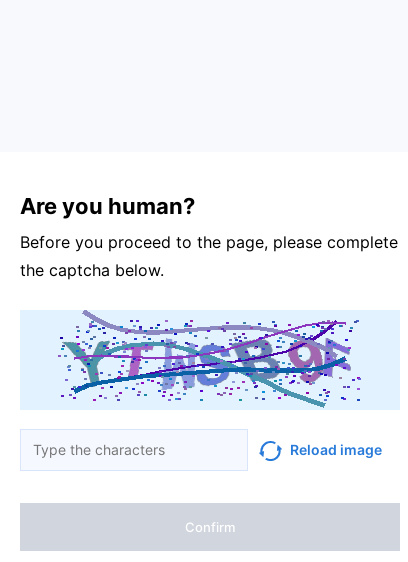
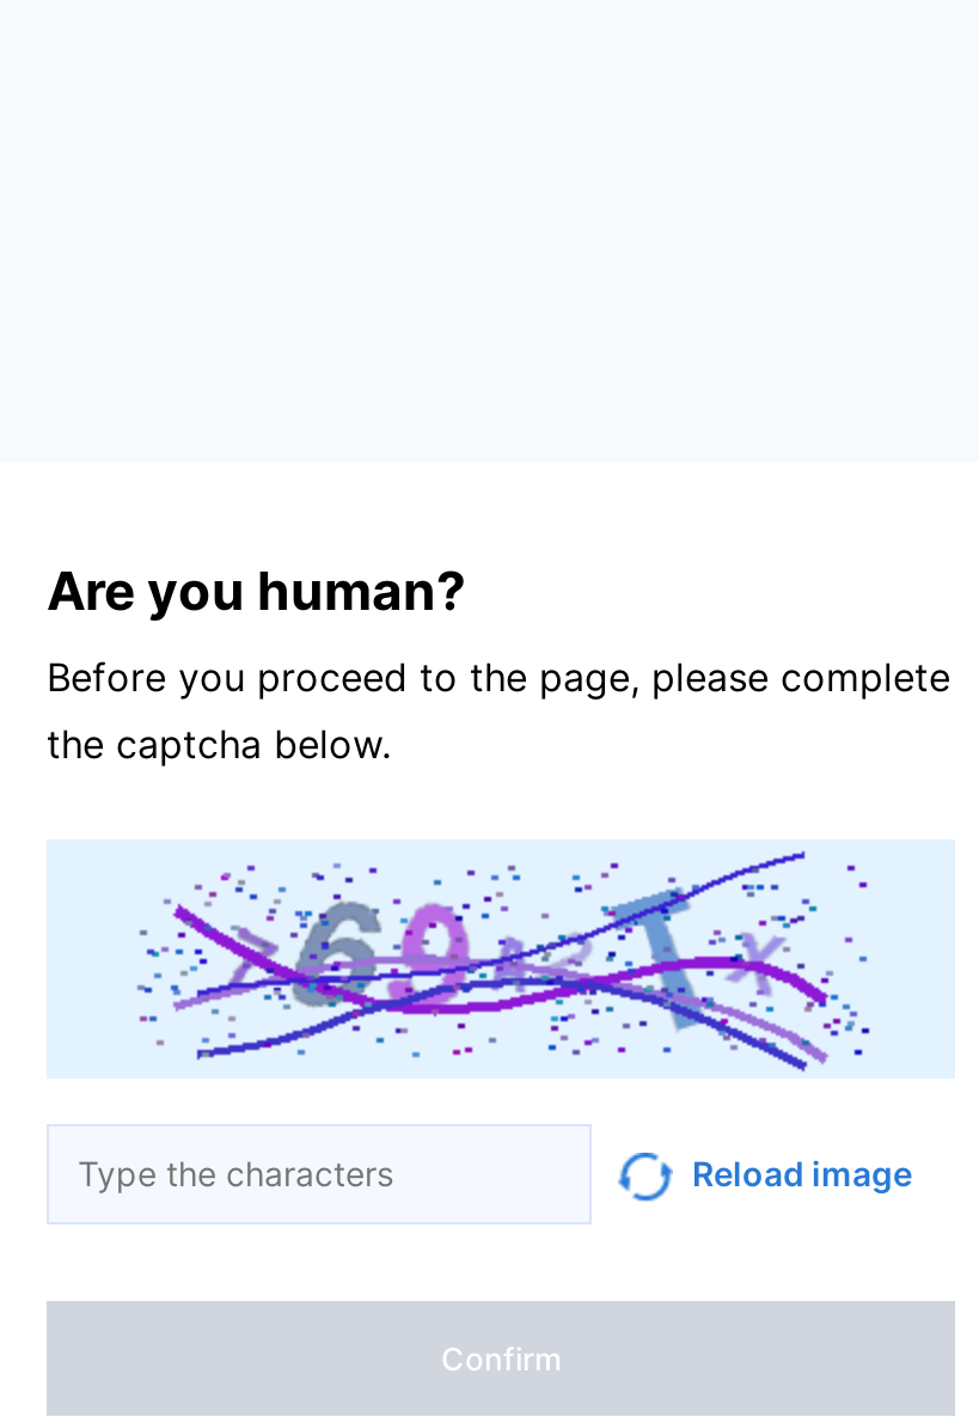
[57,309,364,408] [image] -> [135,842,871,1074] [image]

